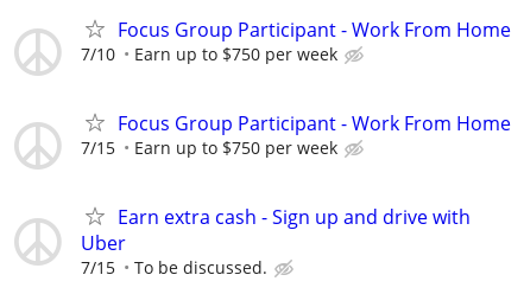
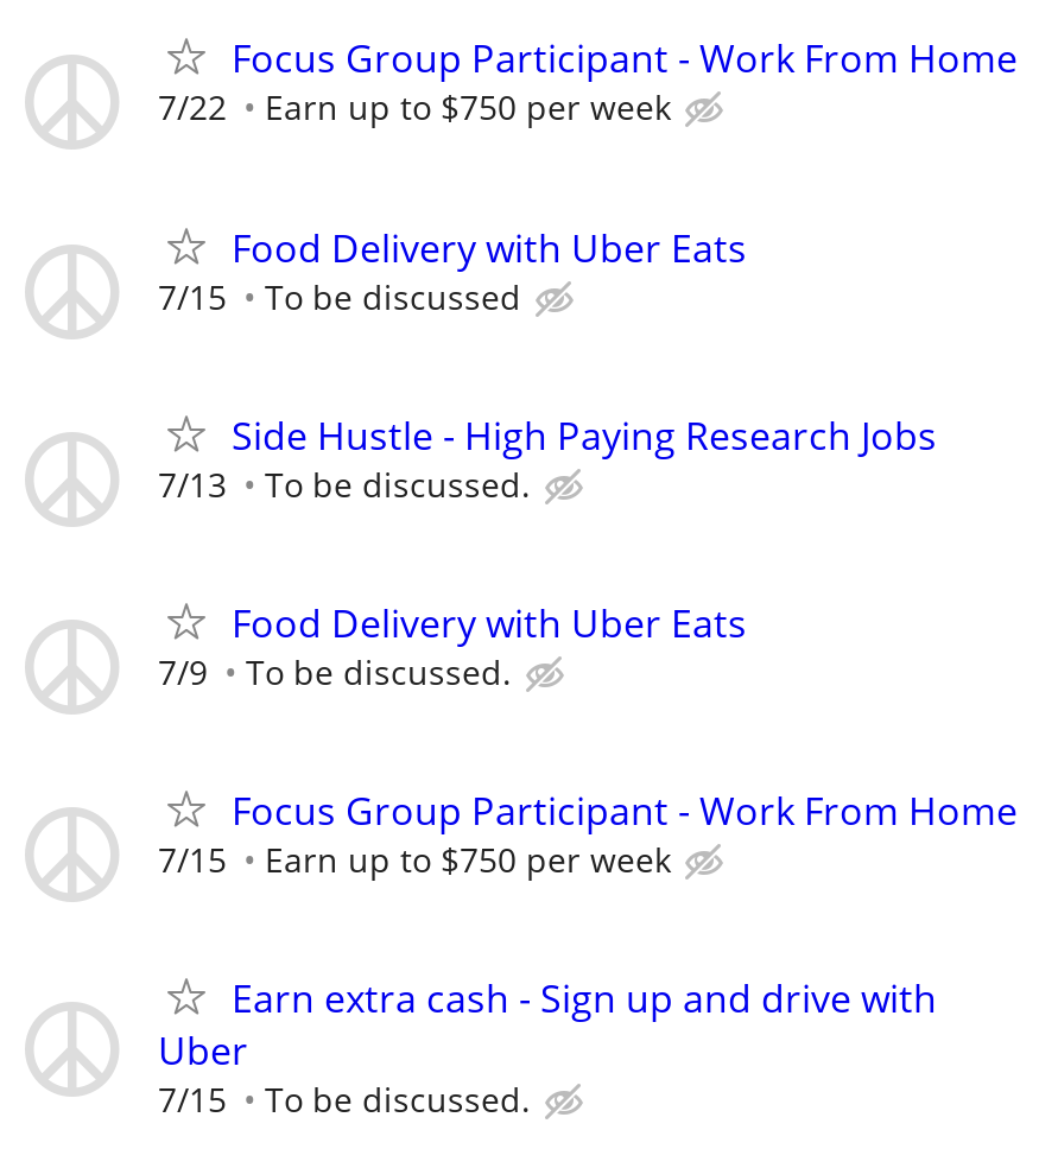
[81,42,337,65] 7/10 Earn up to $750 per week -> [158,85,671,131] 7/22 Earn up to $750 per week
none -> [158,221,937,695] Food Delivery with Uber Eats | 7/15 | To be discussed | Side Hustle - High Paying Research Jobs | 7/13 | To be discussed. | Food Delivery with Uber Eats | 7/9 | To be discussed.

